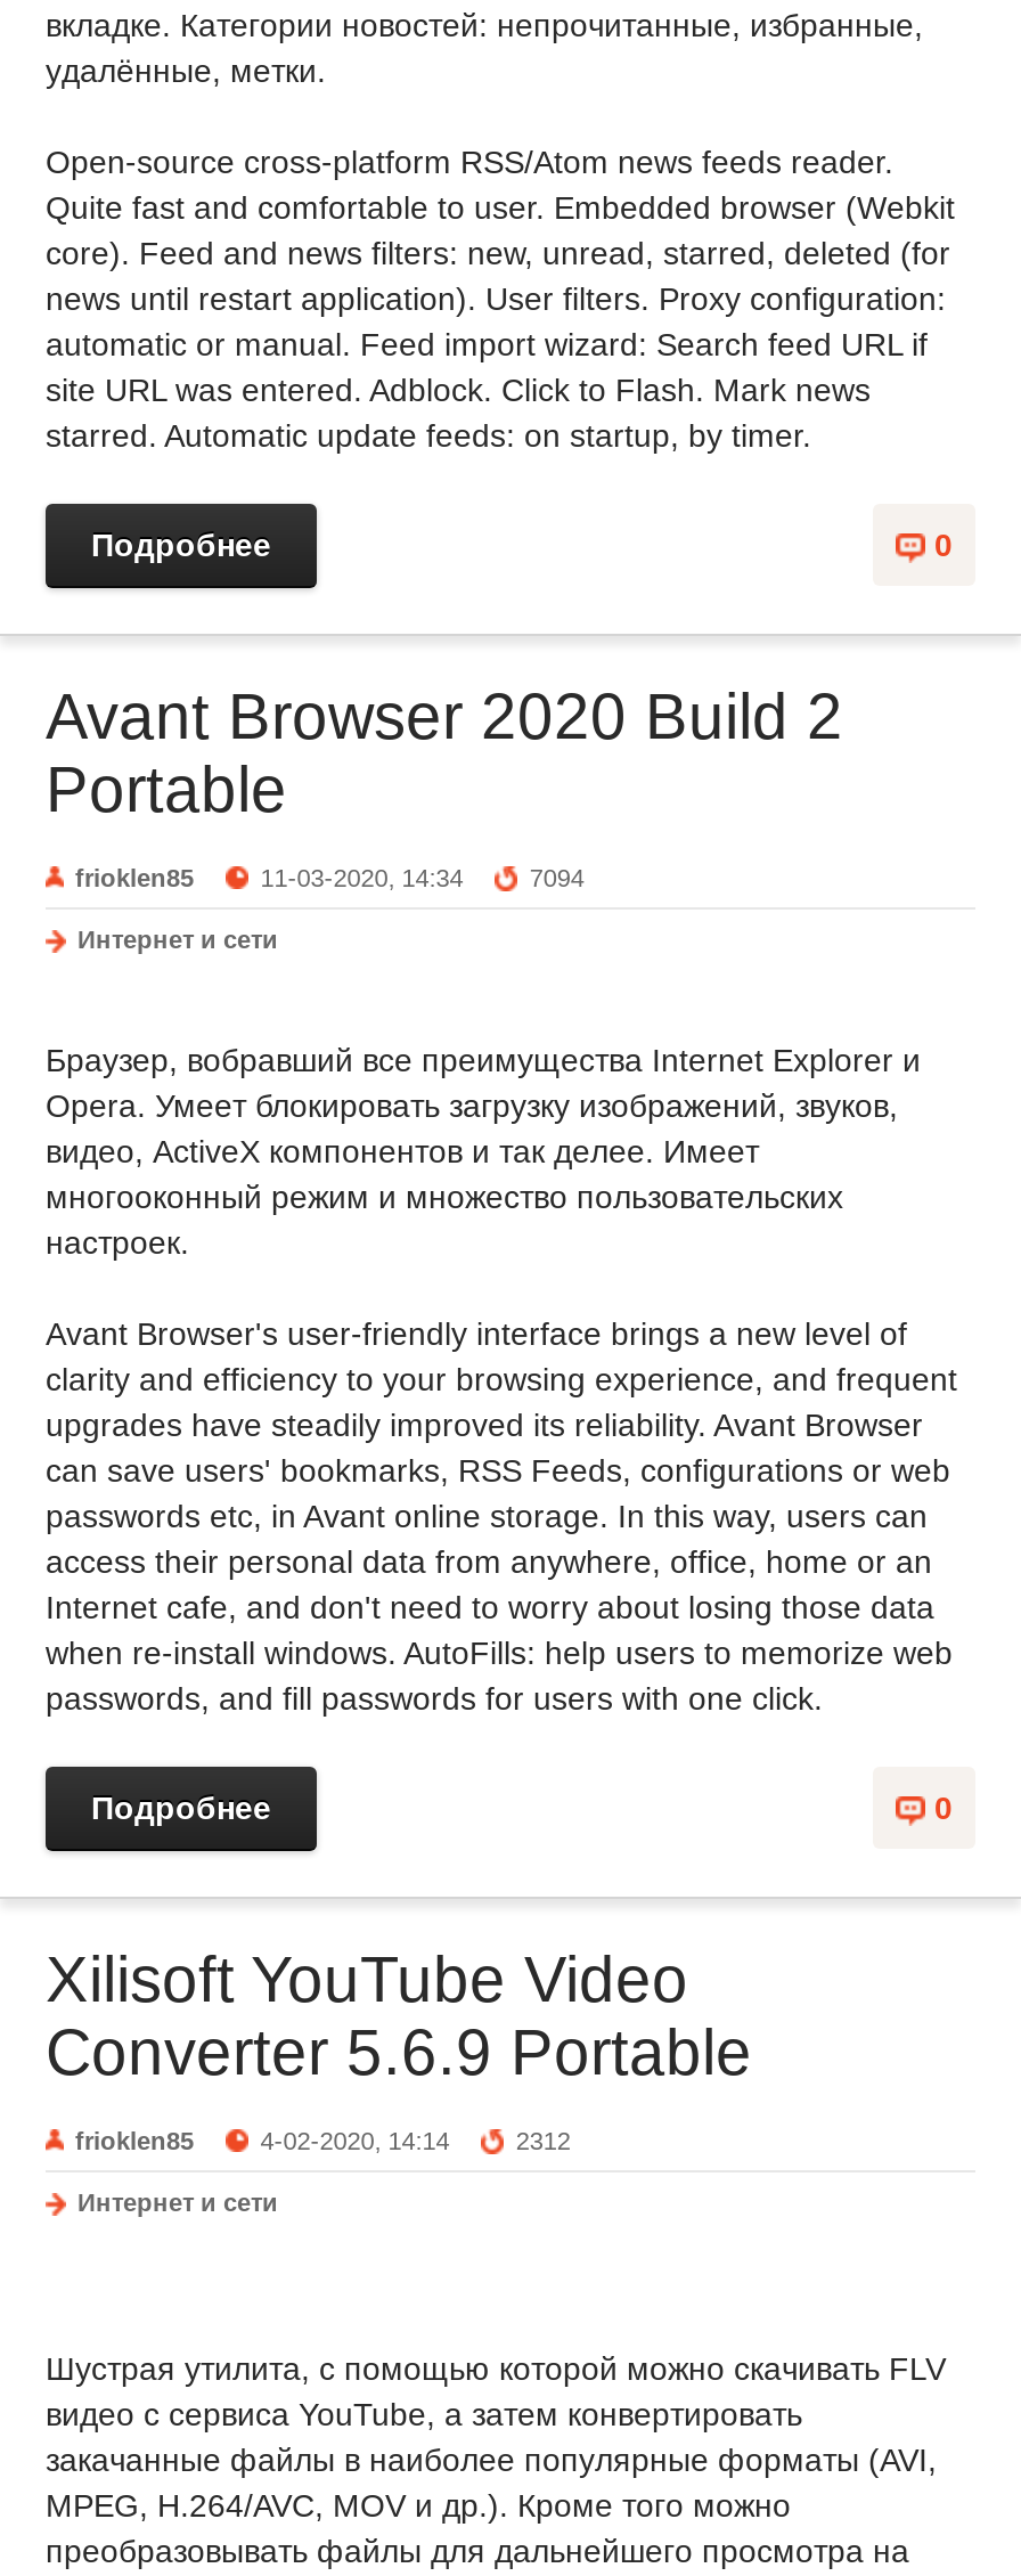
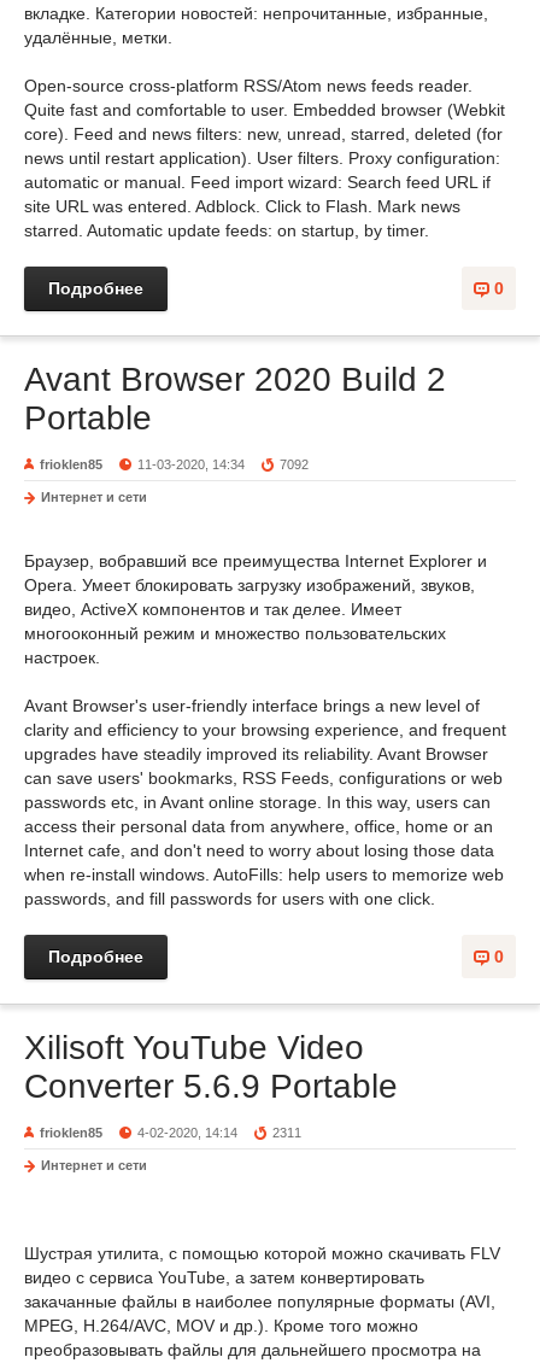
[530,864,584,891] 7094 -> [280,457,309,472] 7092
[516,2127,571,2154] 2312 -> [273,1125,302,1140] 2311

